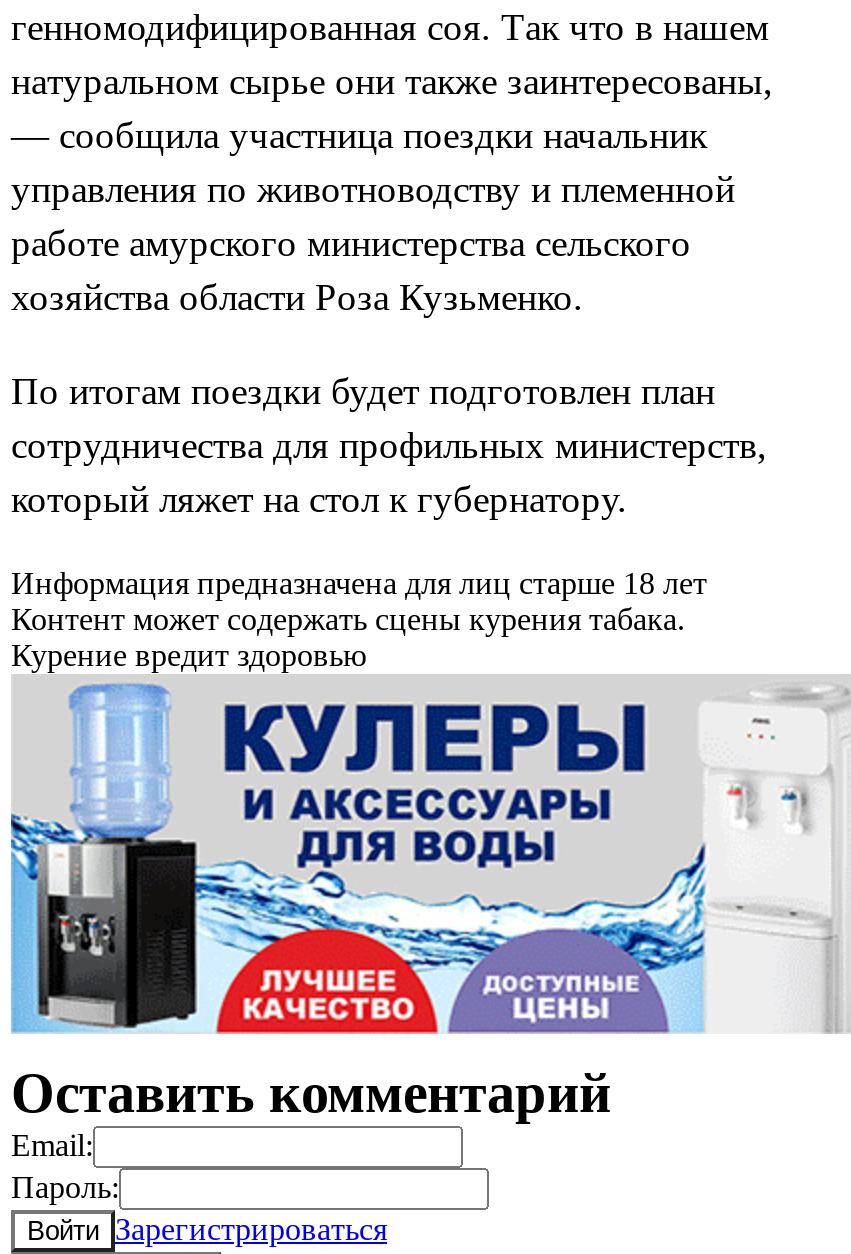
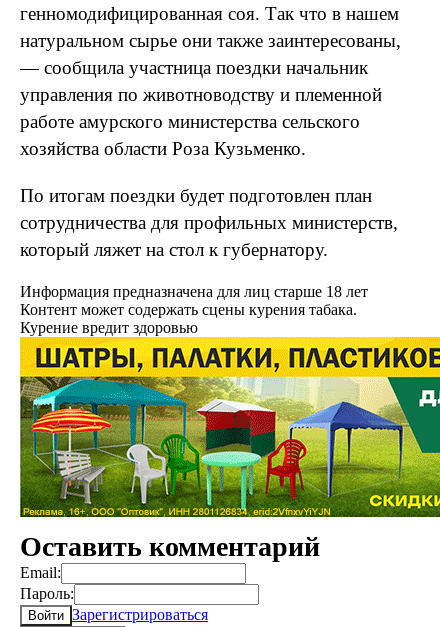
[9,674,845,1036] [image] -> [19,336,437,518] [image]

